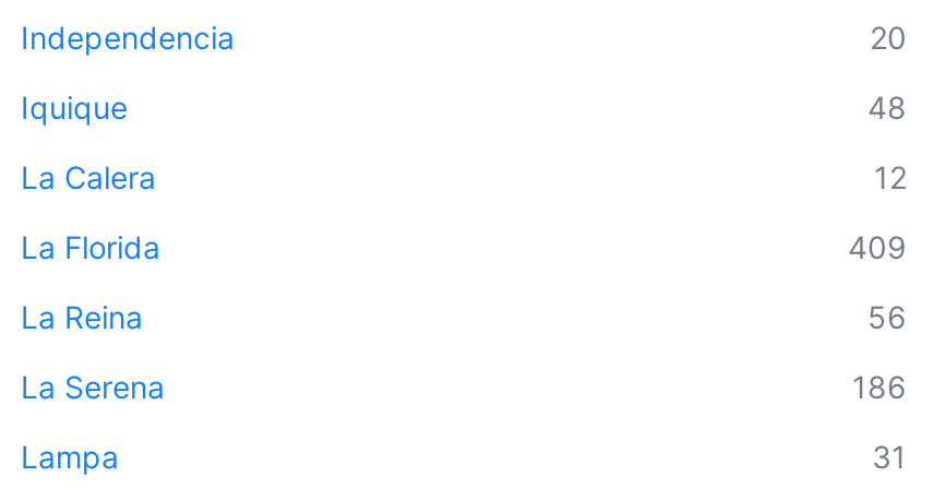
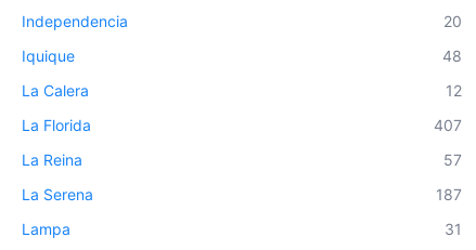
[848,227,907,264] 409 -> [434,115,462,134] 407
[868,297,907,334] 56 -> [443,150,462,168] 57
[852,367,907,404] 186 -> [436,185,462,203] 187

